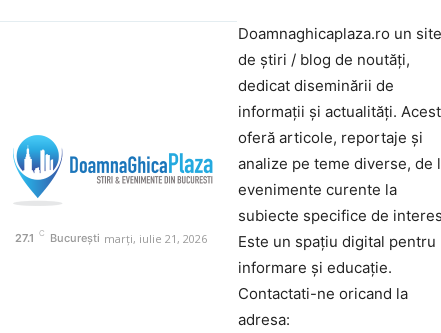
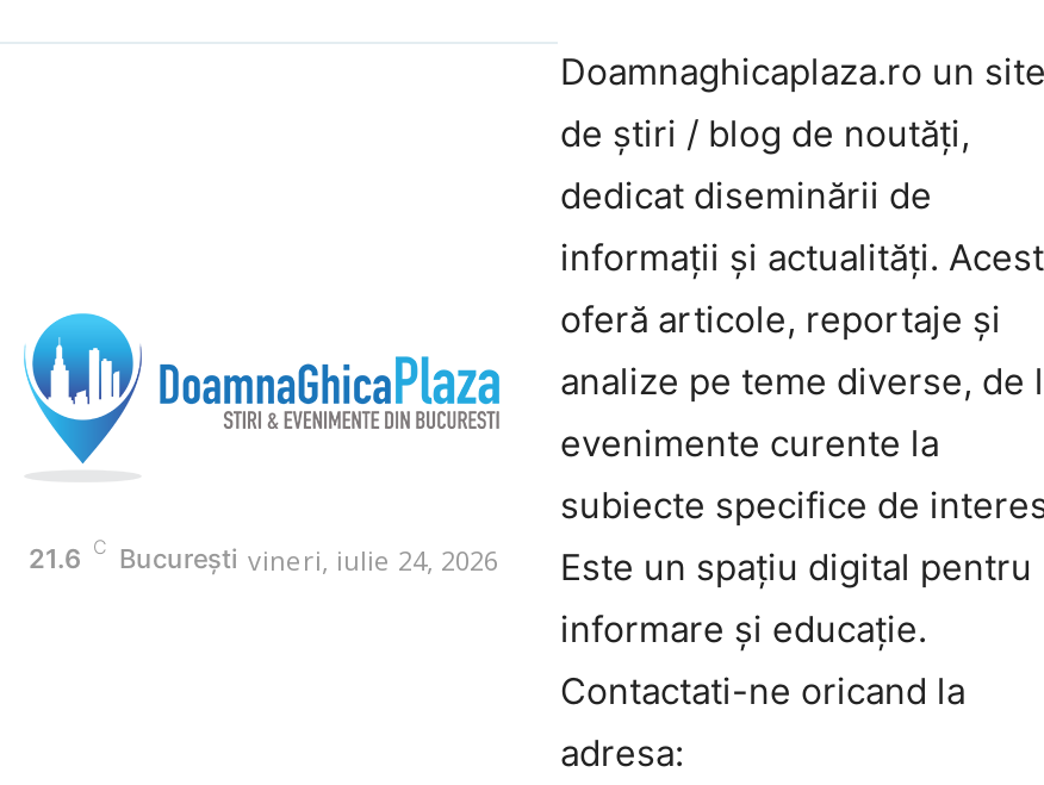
[15,228,207,246] 27.1 C București marți, iulie 21, 2026 -> [29,535,498,577] 21.6 C București vineri, iulie 24, 2026

